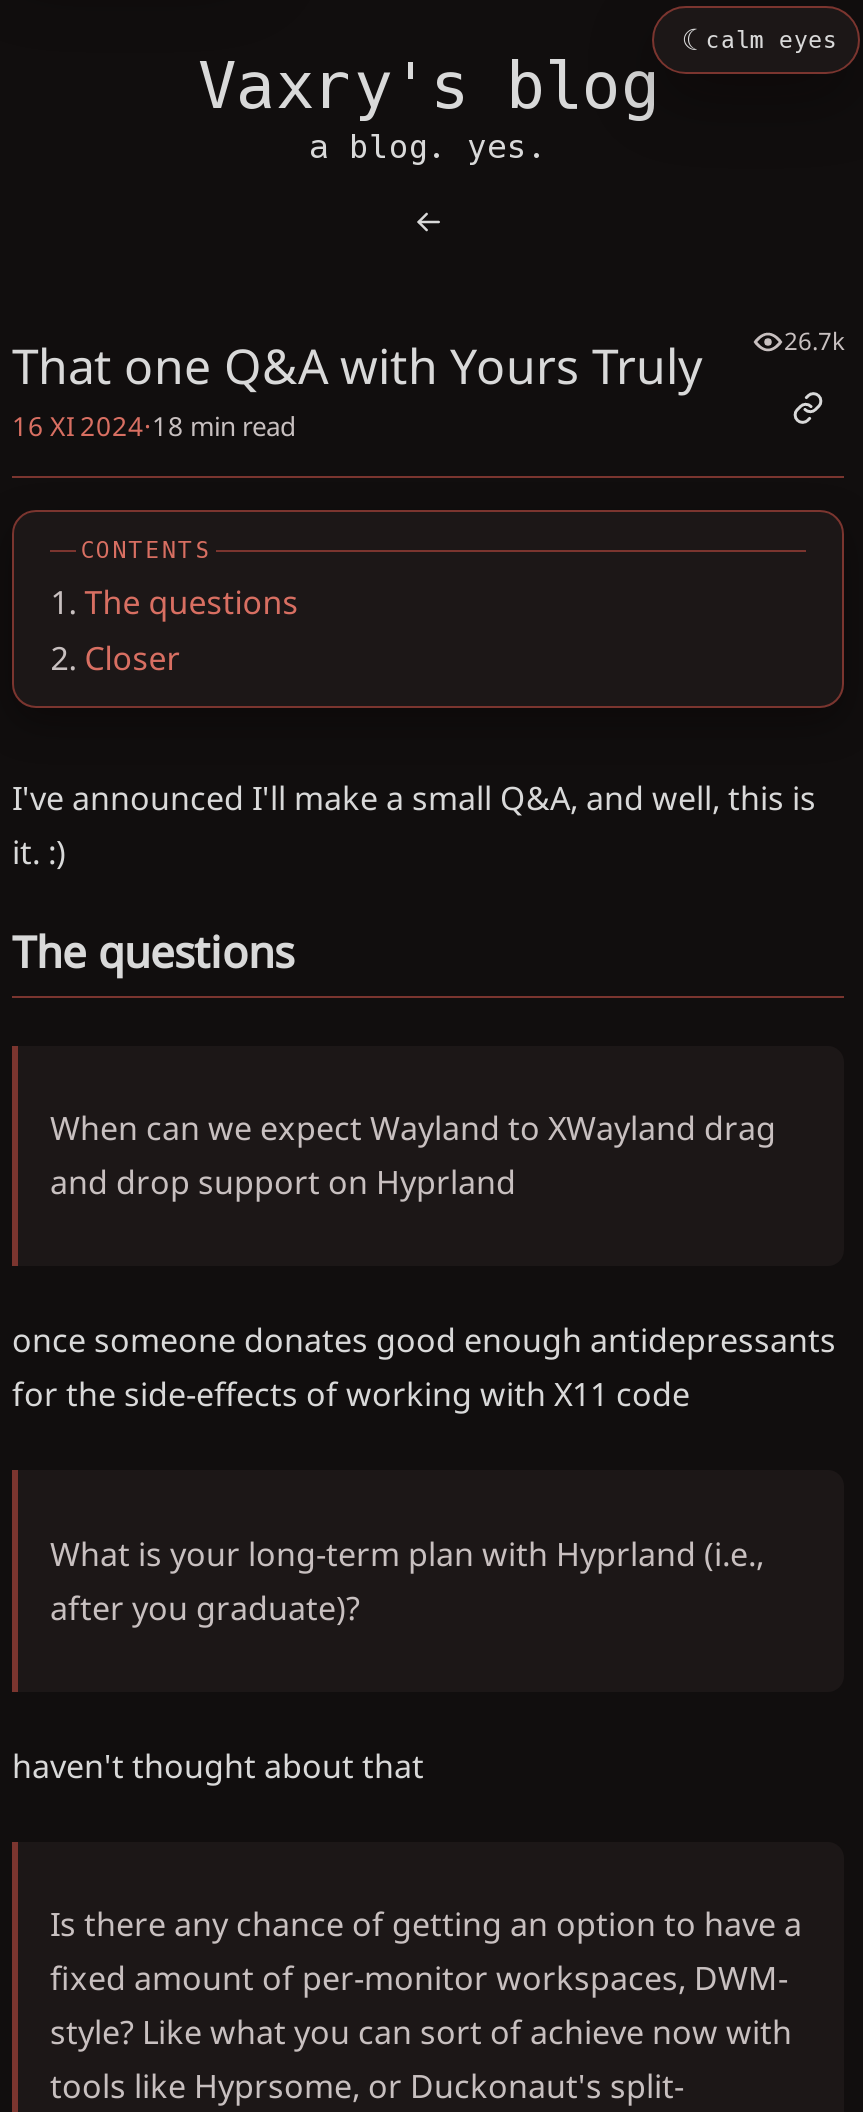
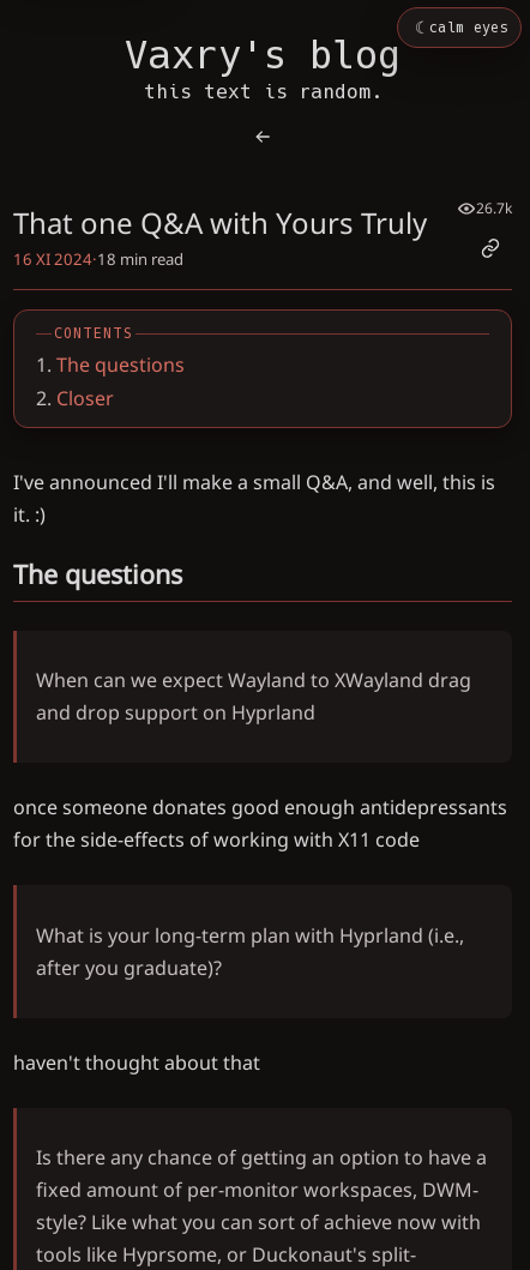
[309,128,547,166] a blog. yes. -> [143,81,382,103] this text is random.

